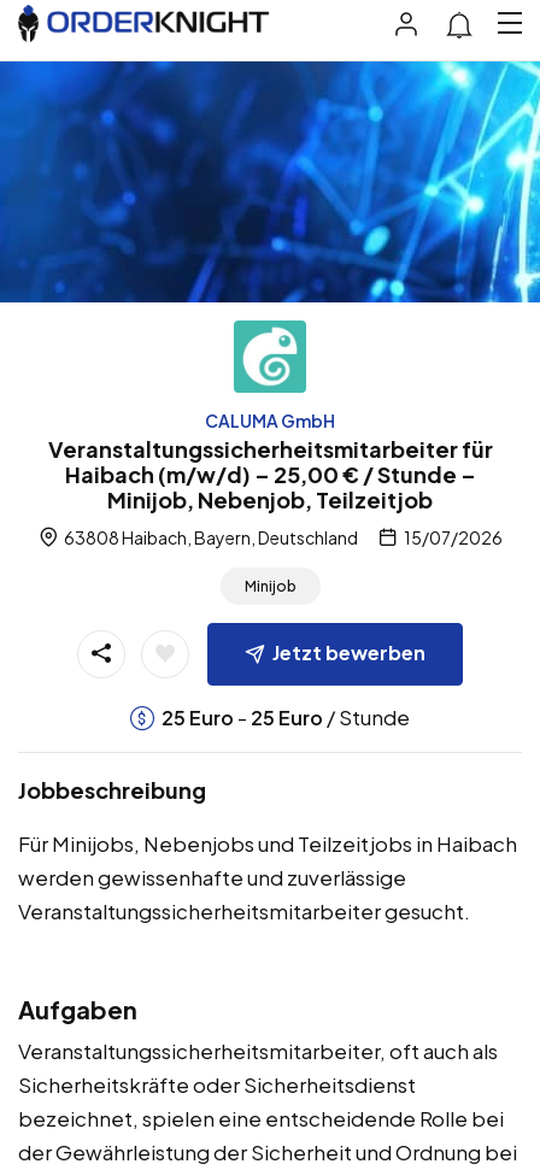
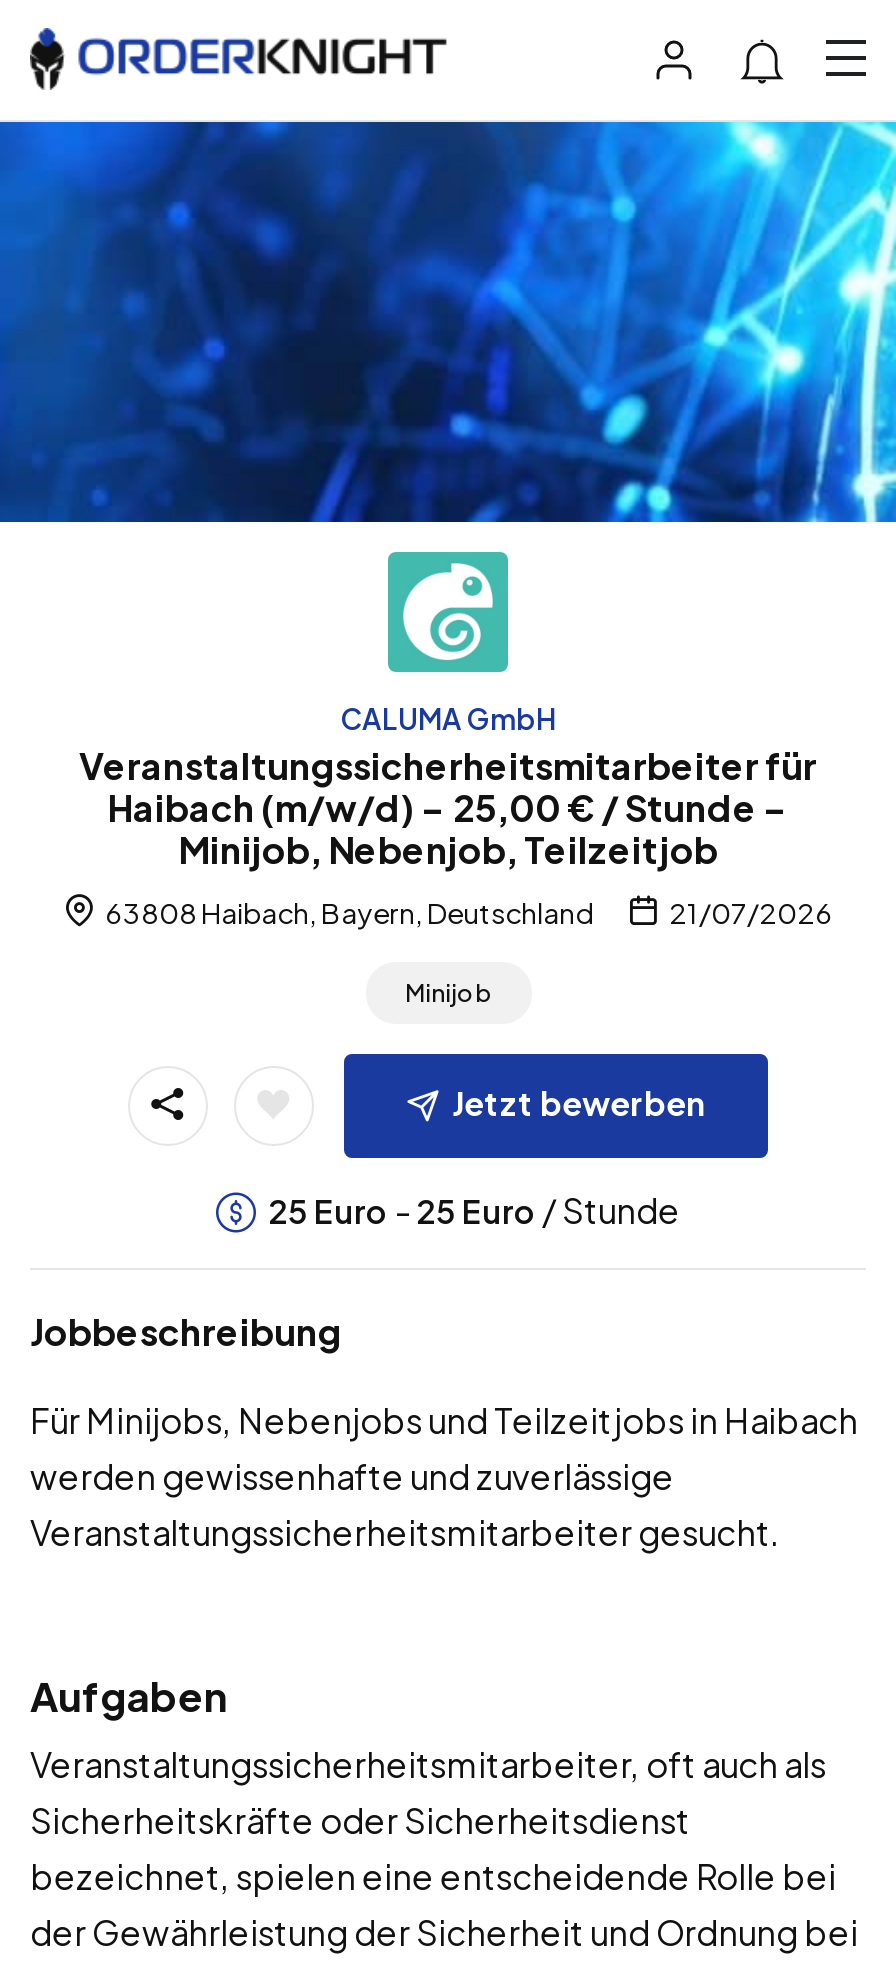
[61,526,502,548] 63808 Haibach, Bayern, Deutschland 15/07/2026 -> [101,894,833,930] 63808 Haibach, Bayern, Deutschland 21/07/2026

